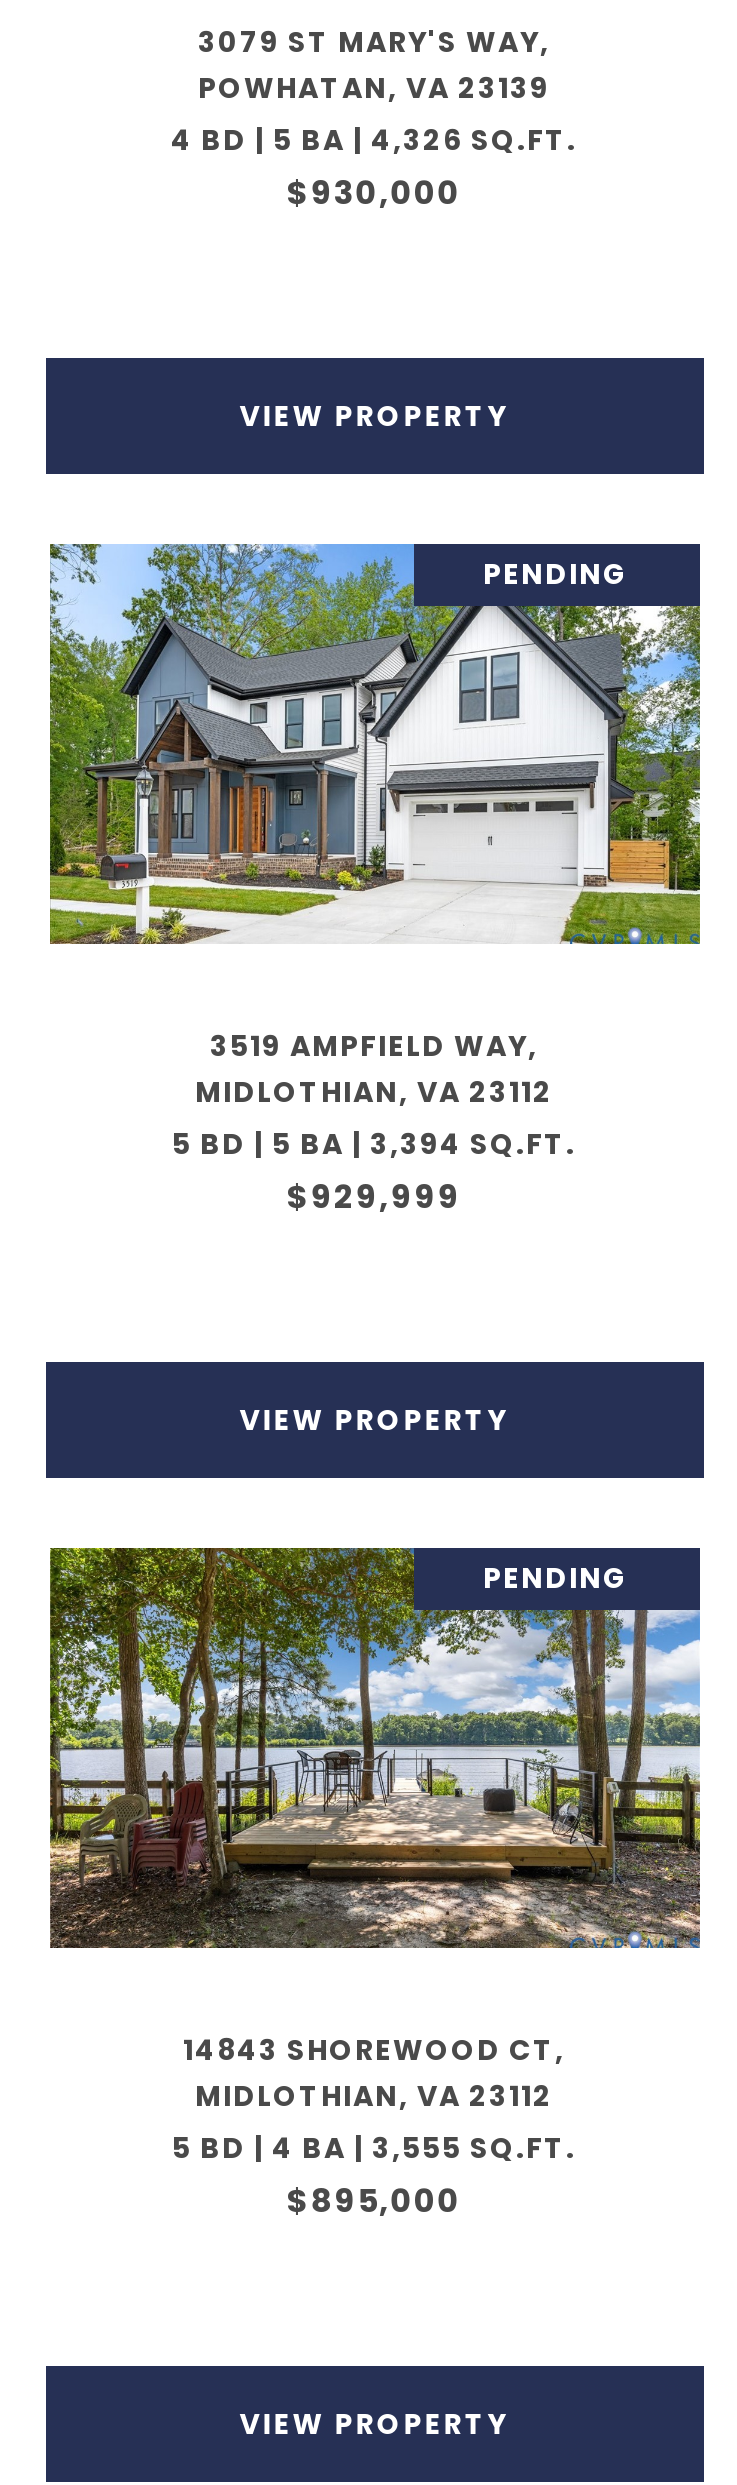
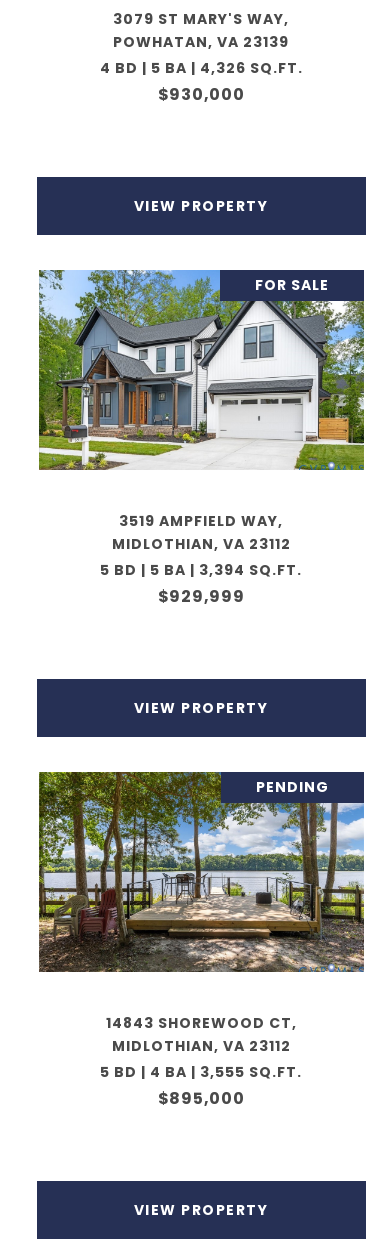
[483,554,629,594] PENDING -> [254,275,328,295] FOR SALE

